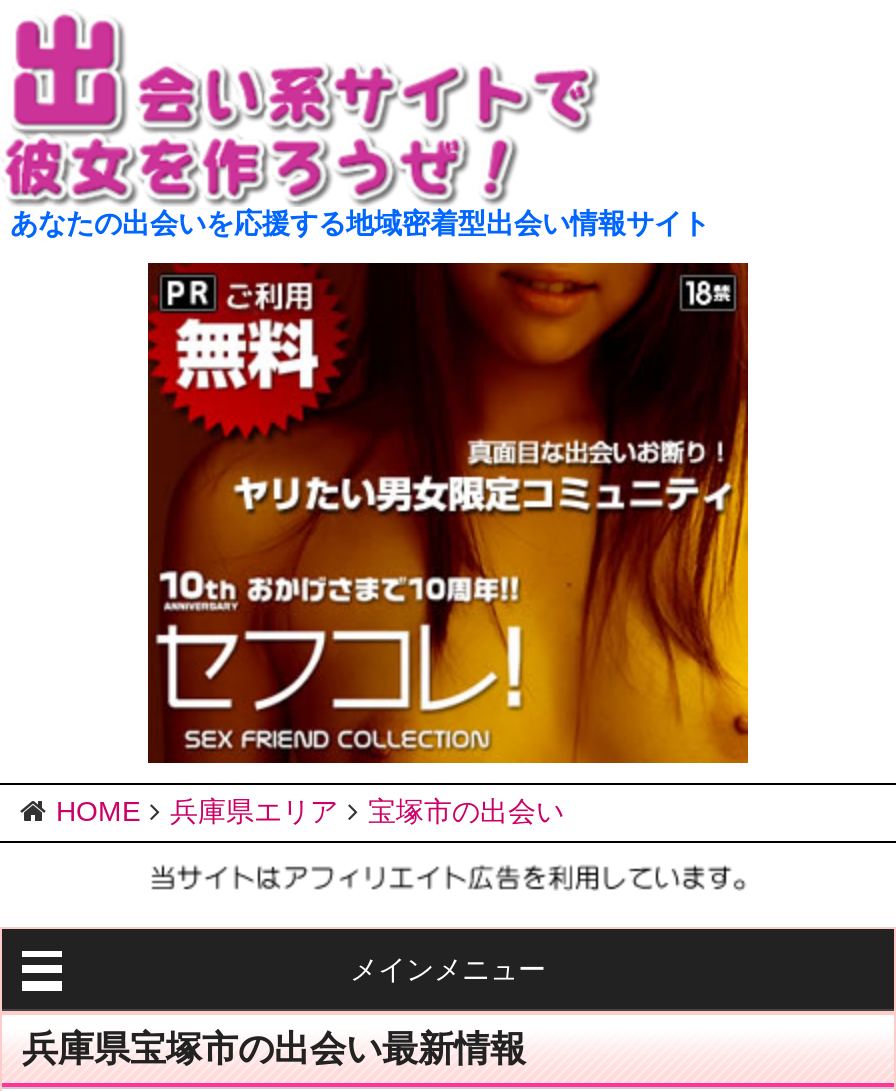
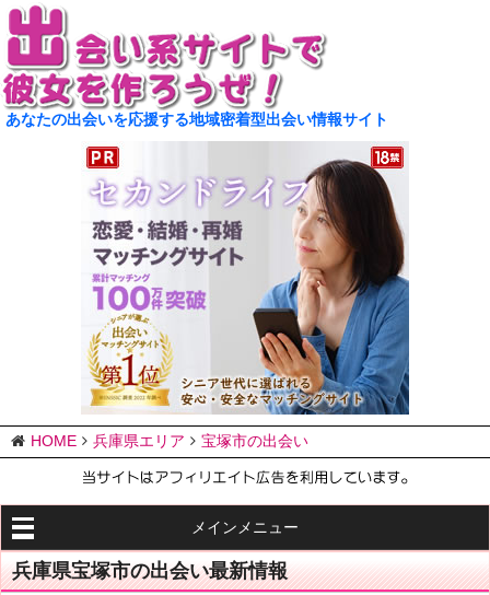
[146,261,750,765] [image] -> [81,141,410,416] [image]

